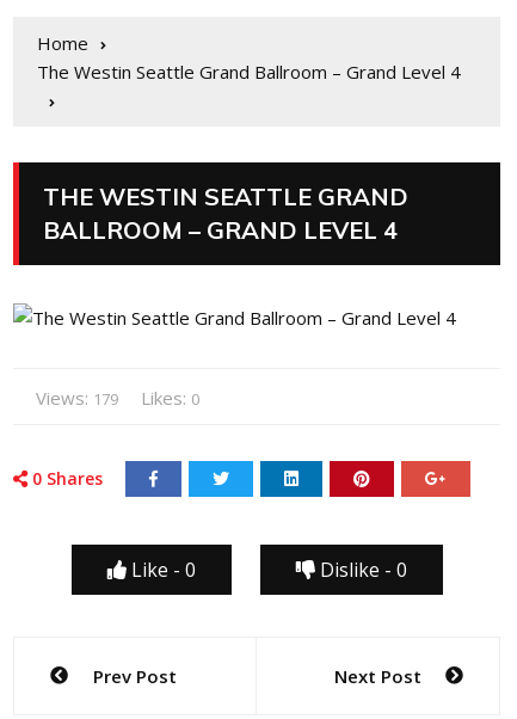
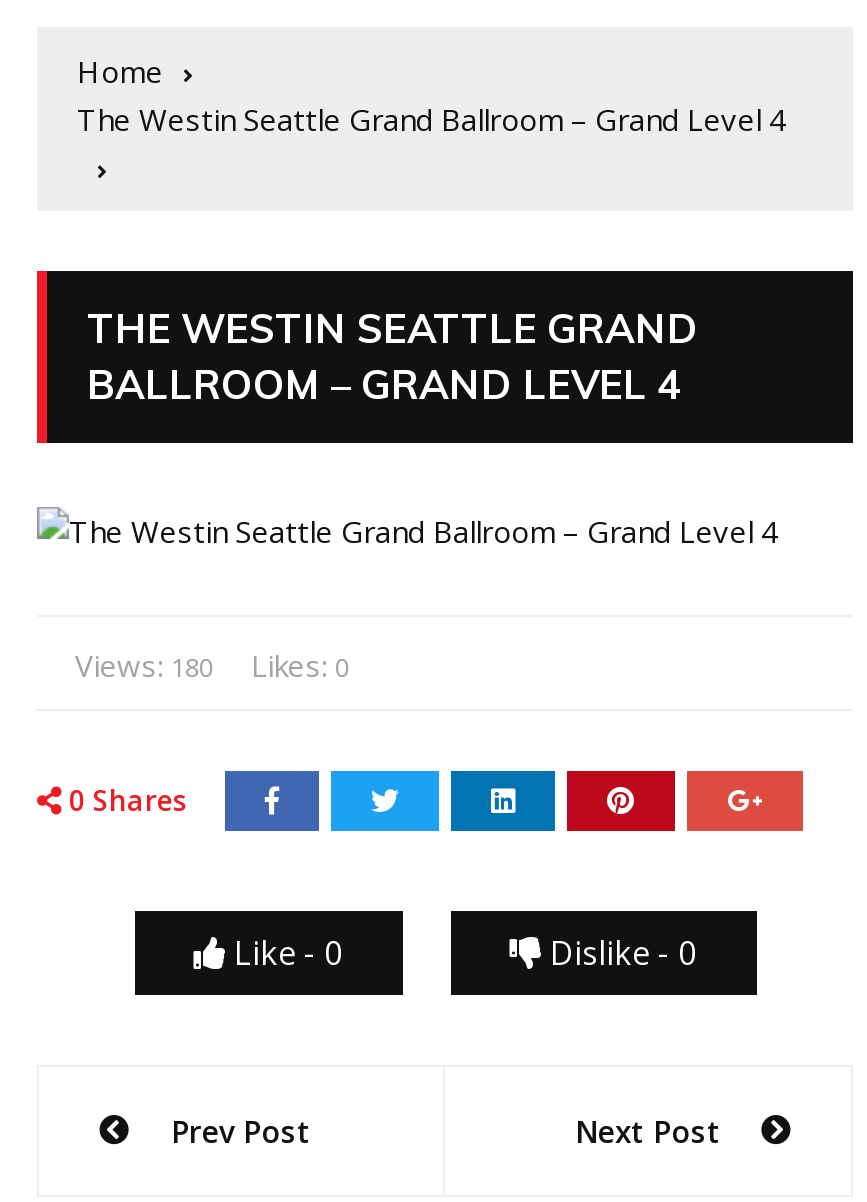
[36,385,199,409] Views: 179 Likes: 0 -> [75,644,349,684] Views: 180 Likes: 0

